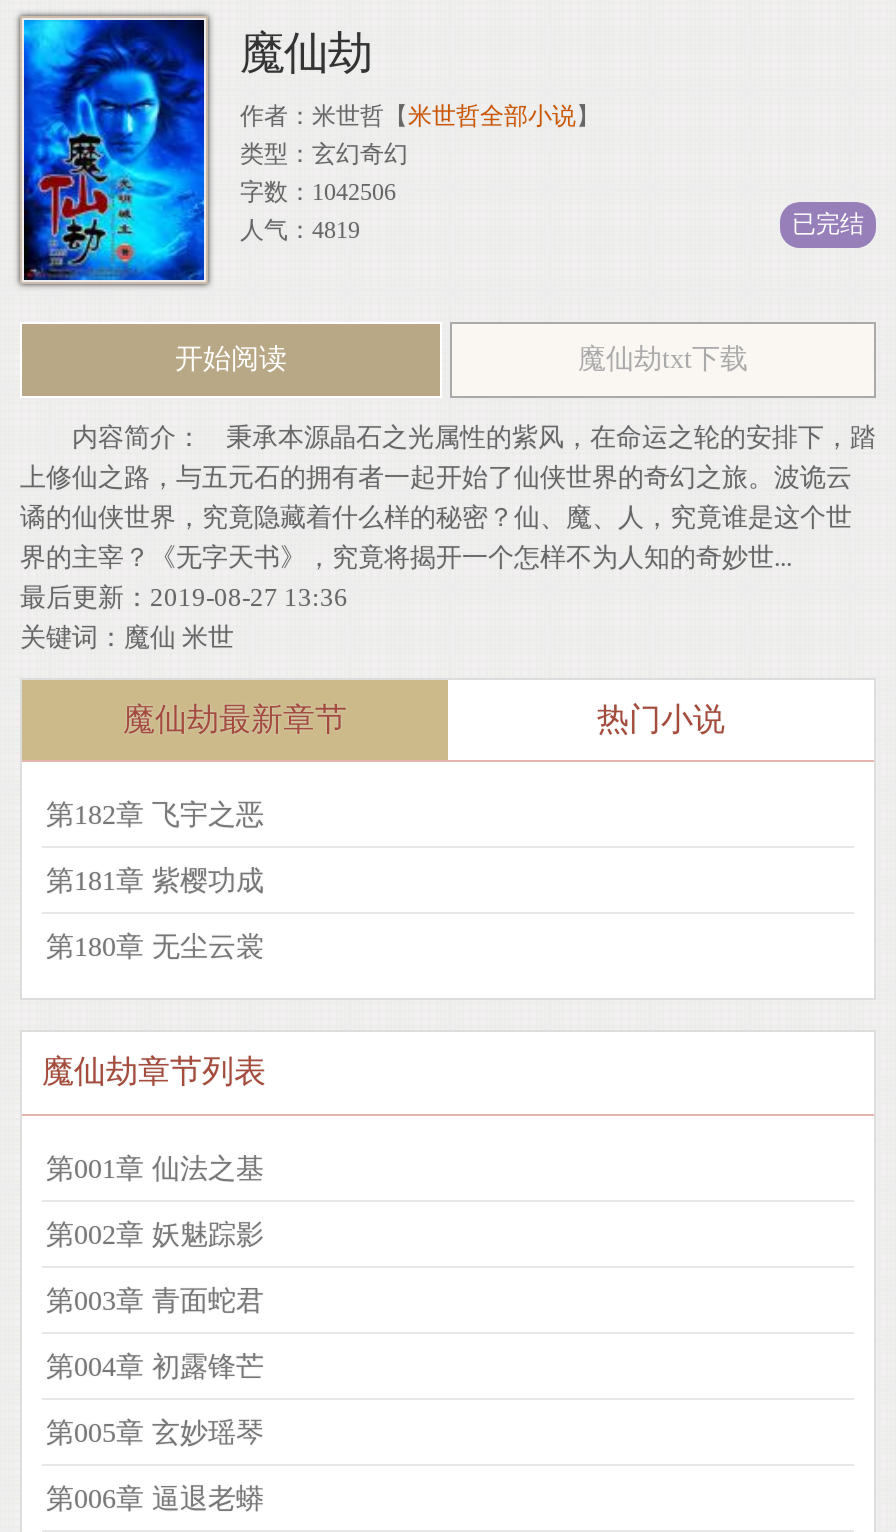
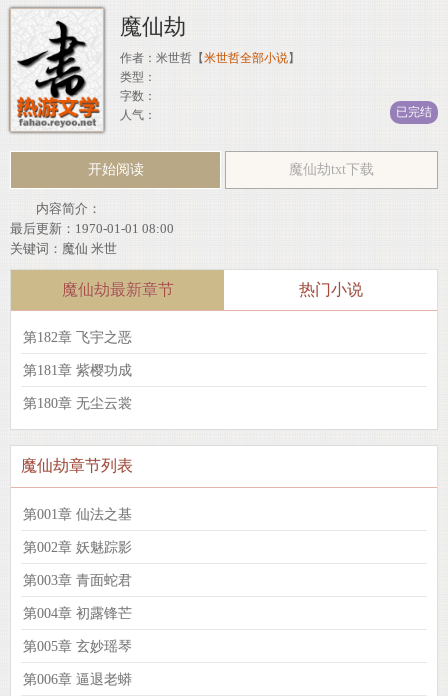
[22,18,408,282] [image] | 类型：玄幻奇幻 | 字数：1042506 | 人气：4819 -> [11,9,156,131] [image] | 类型： | 字数： | 人气：
[20,422,876,612] 内容简介： 秉承本源晶石之光属性的紫风，在命运之轮的安排下，踏 | 上修仙之路，与五元石的拥有者一起开始了仙侠世界的奇幻之旅。波诡云 | 谲的仙侠世界，究竟隐藏着什么样的秘密？仙、魔、人，究竟谁是这个世 | 界的主宰？《无字天书》，究竟将揭开一个怎样不为人知的奇妙世... | 最后更新：2019-08-27 13:36 -> [10,201,174,236] 内容简介： | 最后更新：1970-01-01 08:00

